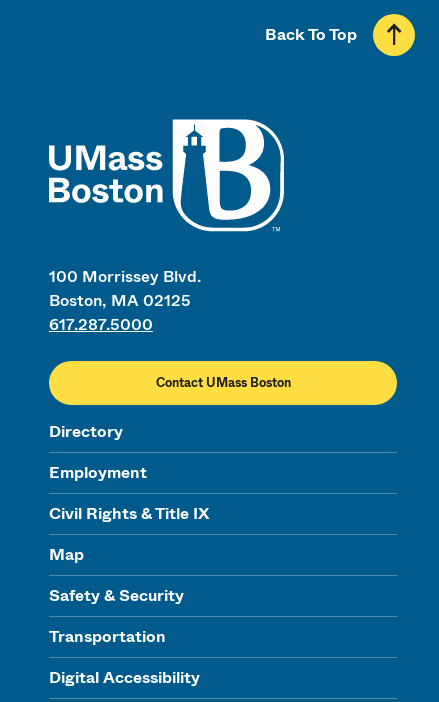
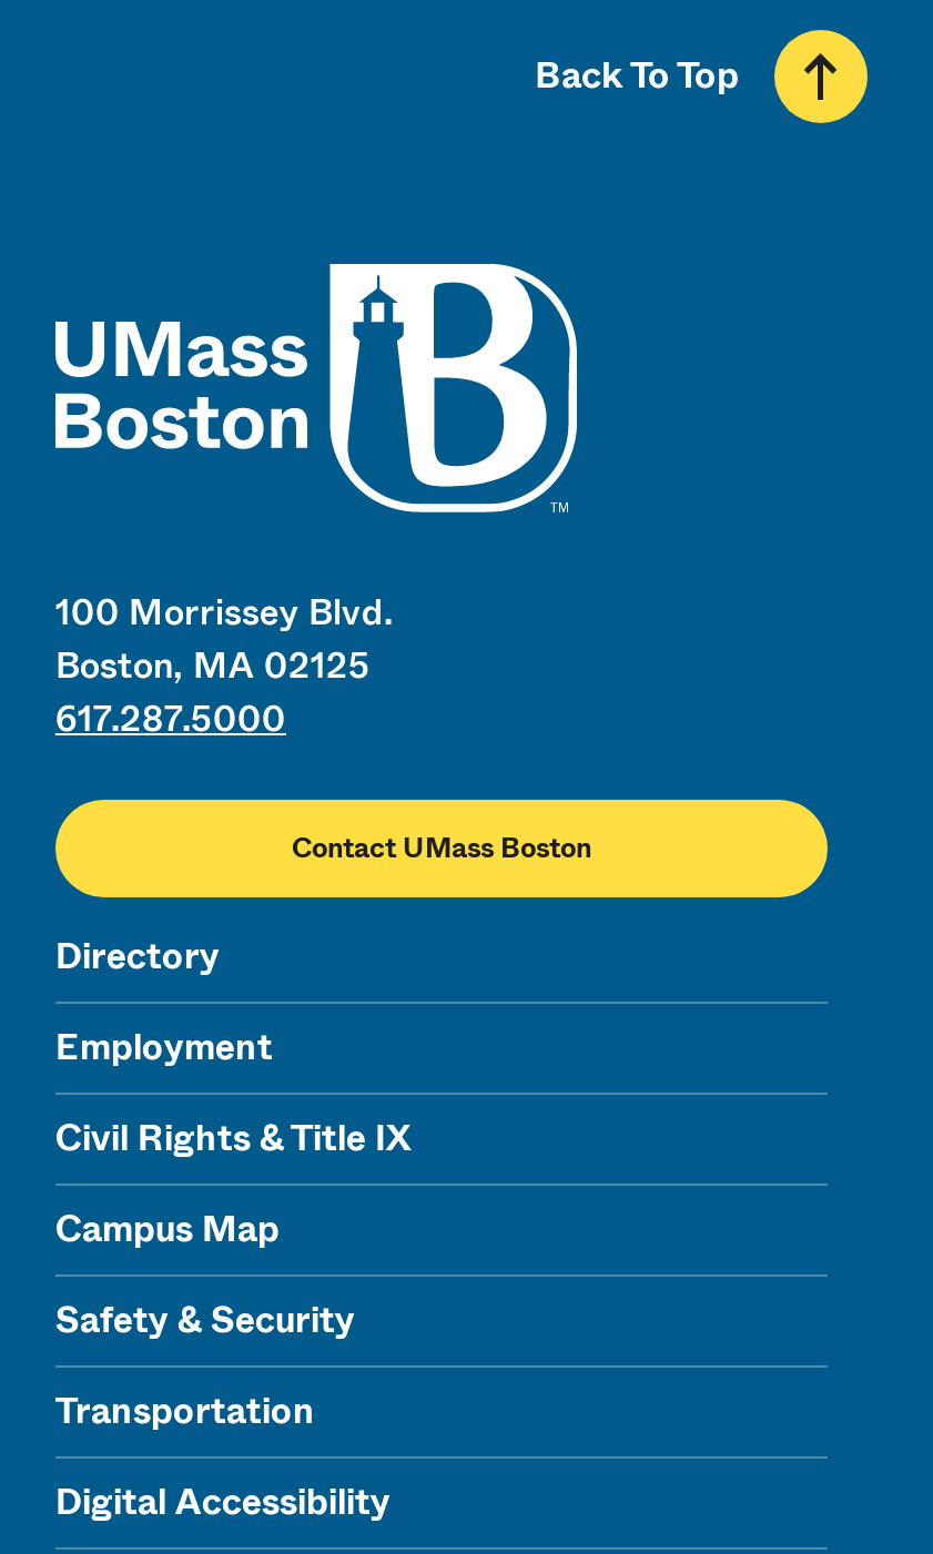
[49,543,84,566] Map -> [55,1203,279,1254] Campus Map

